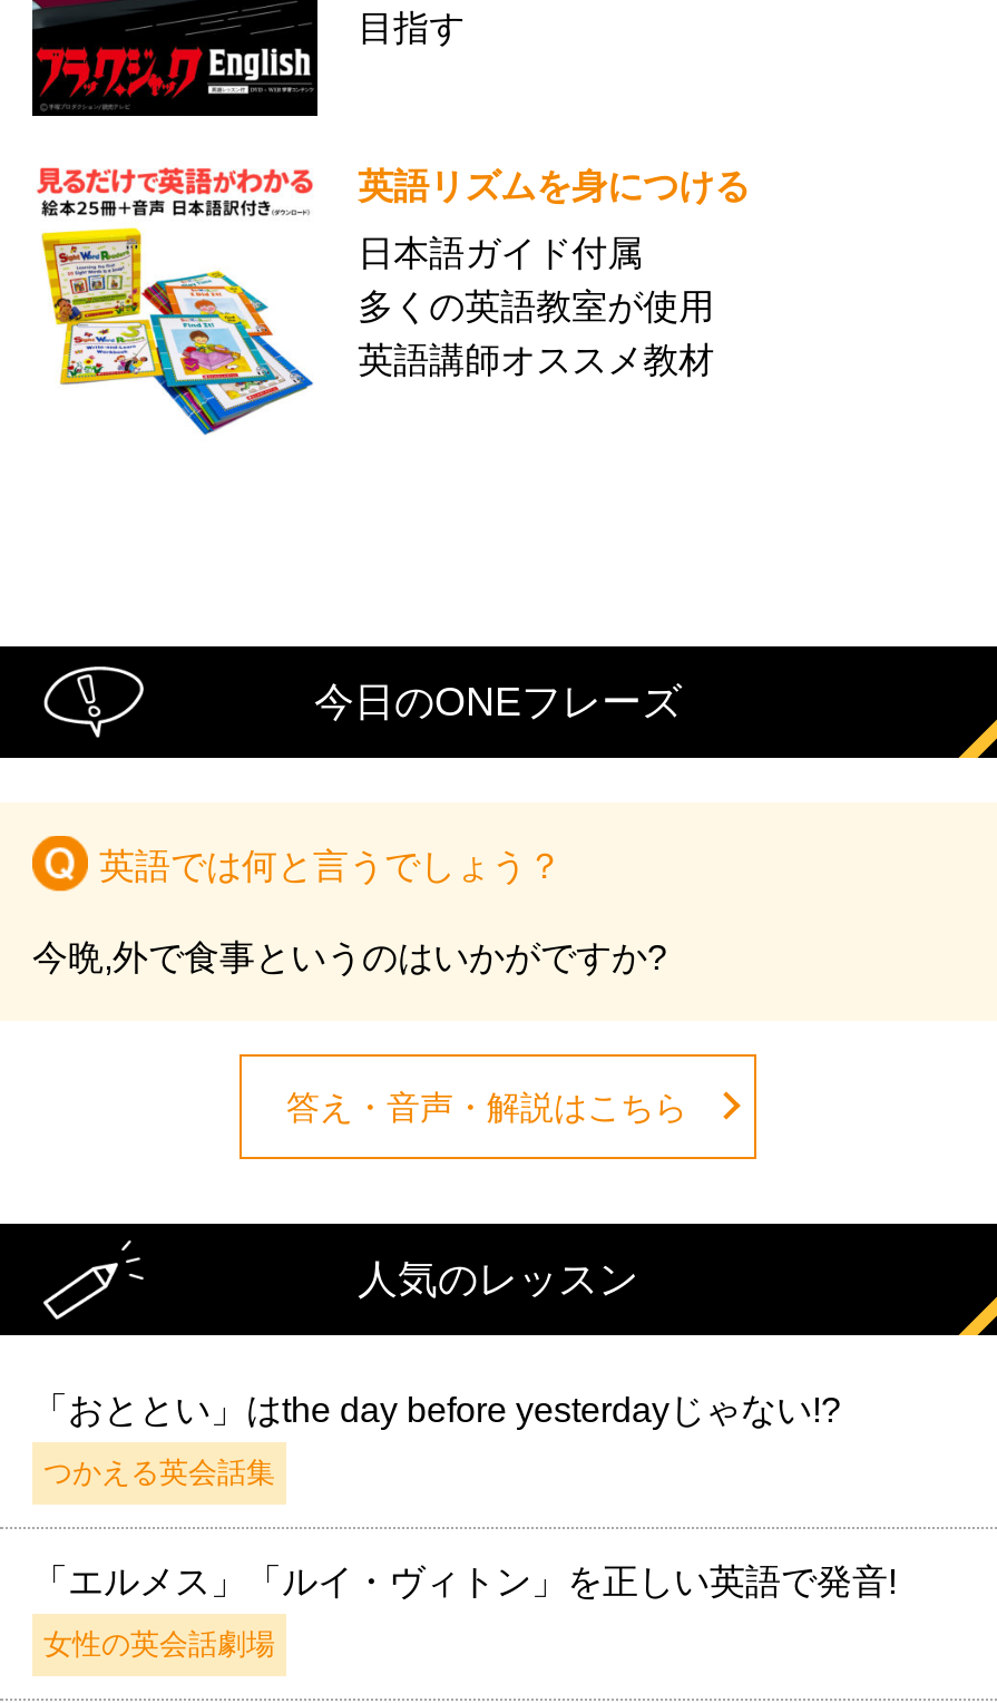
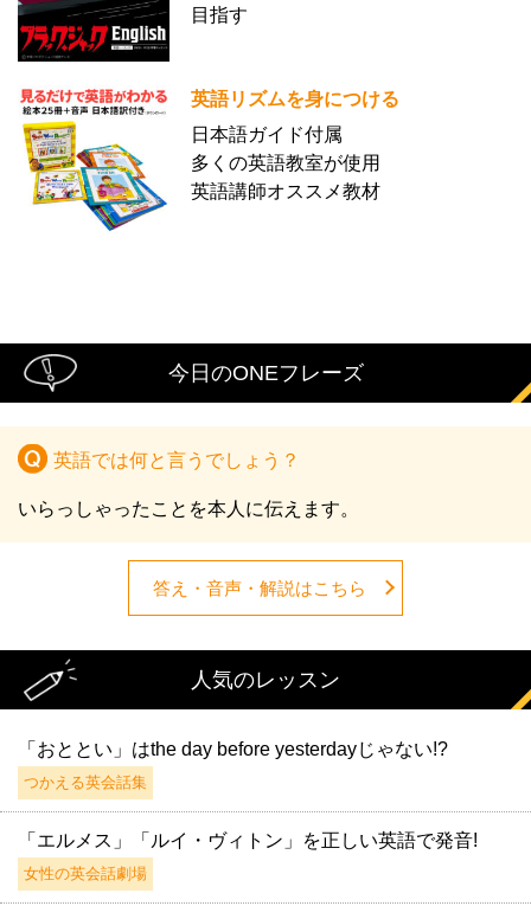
[32,938,667,976] 今晩,外で食事というのはいかがですか? -> [18,498,359,518] いらっしゃったことを本人に伝えます。

